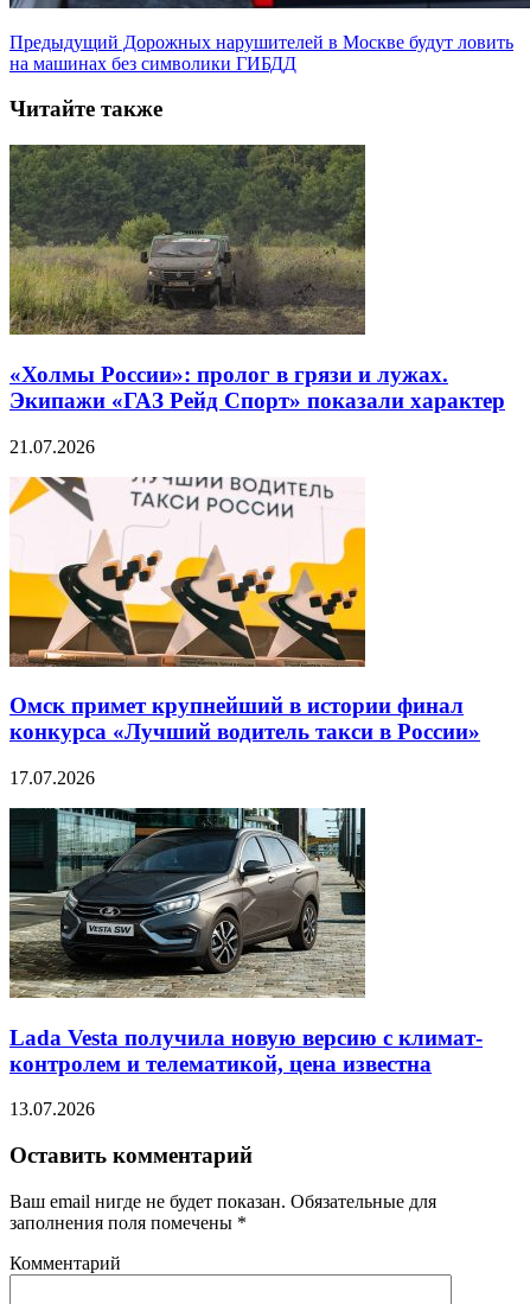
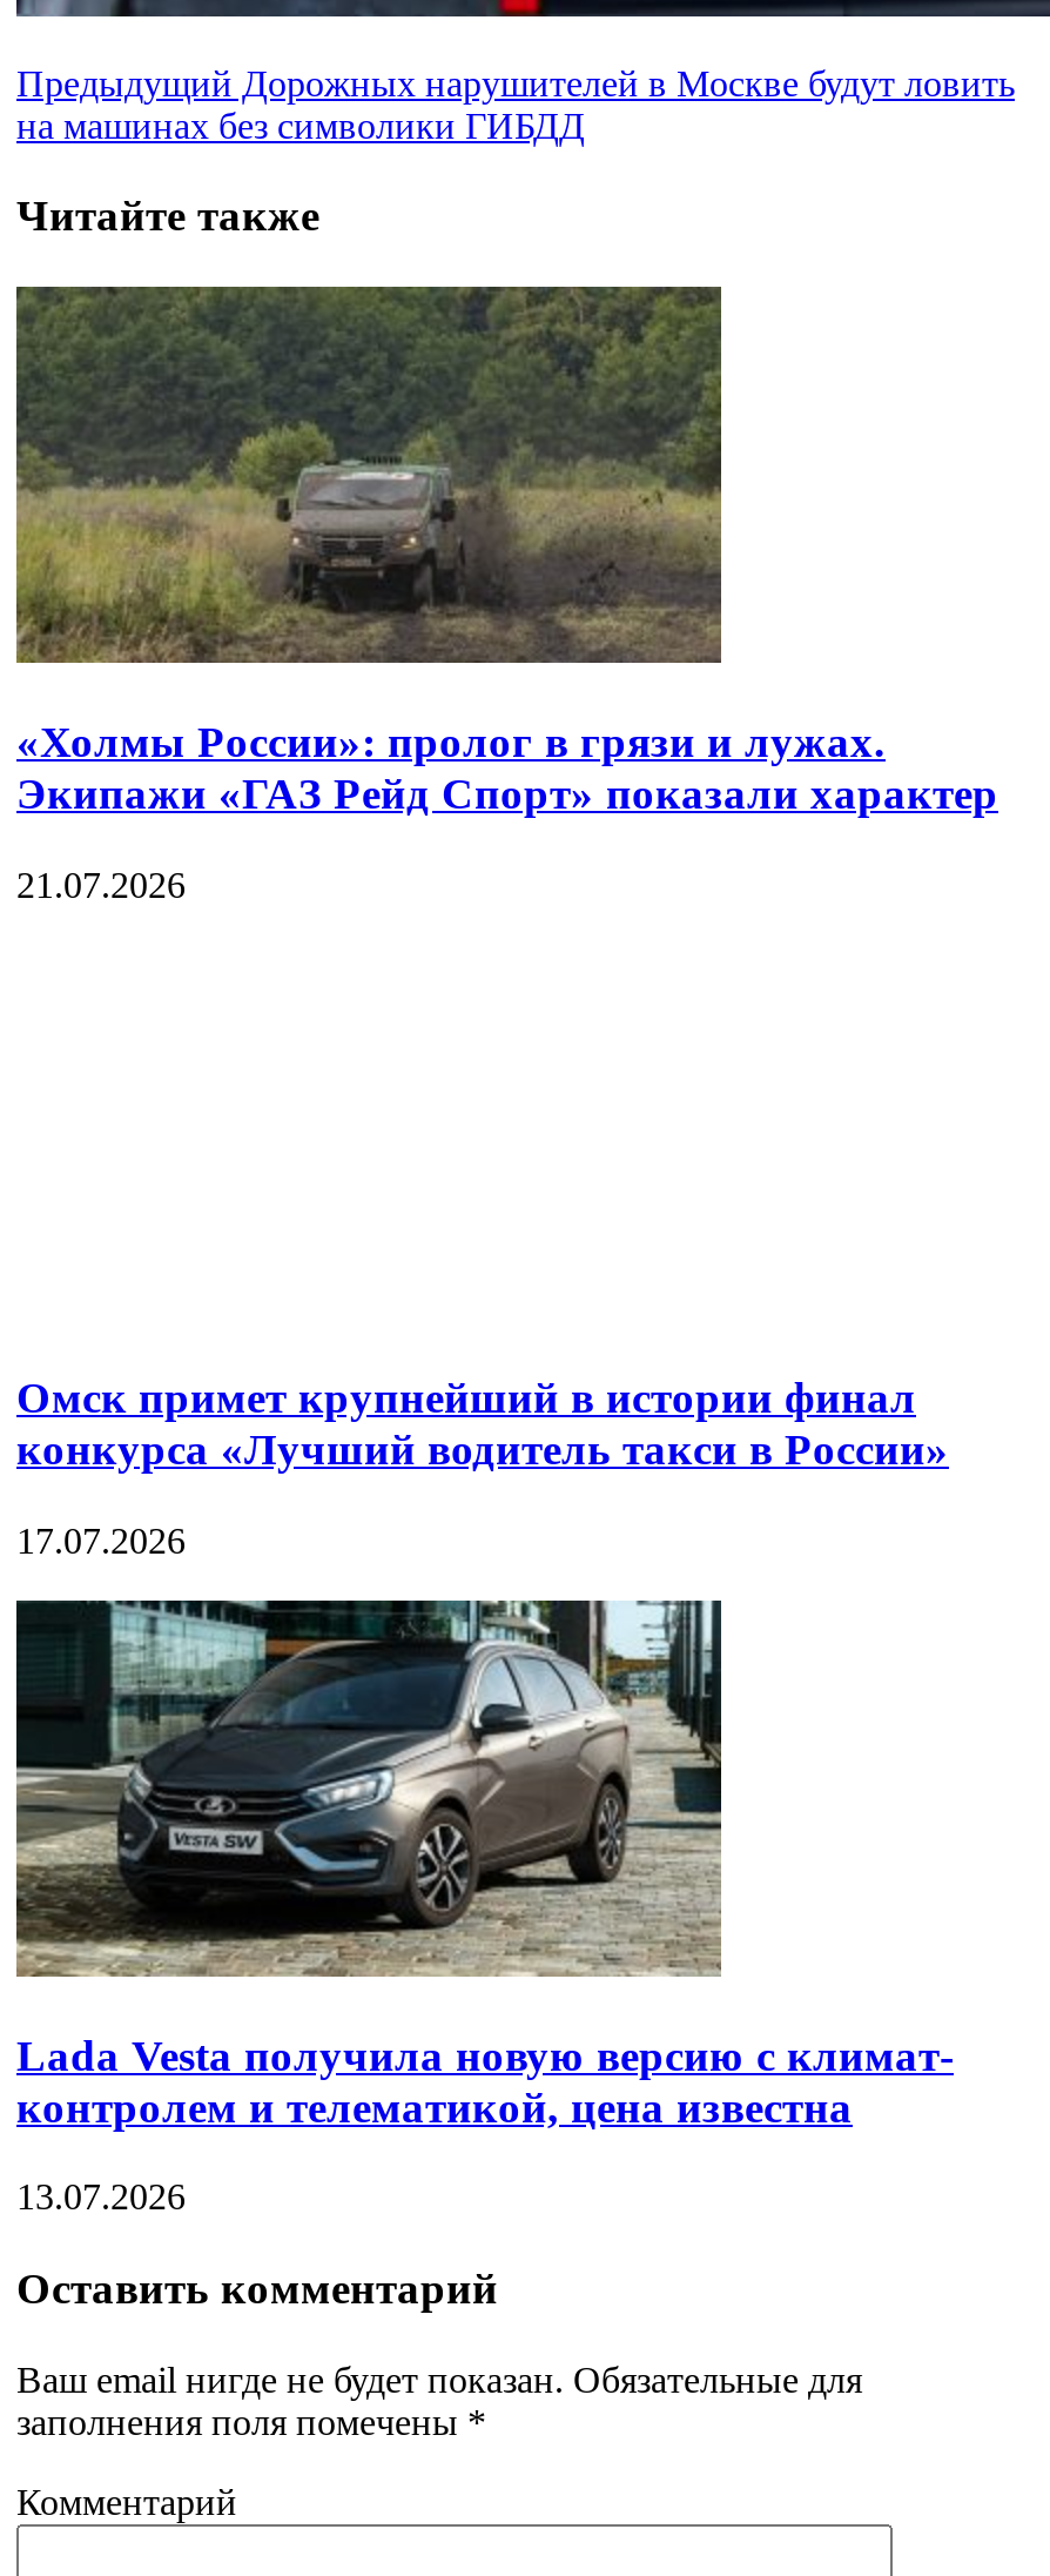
[8,476,366,668] [image] -> none

